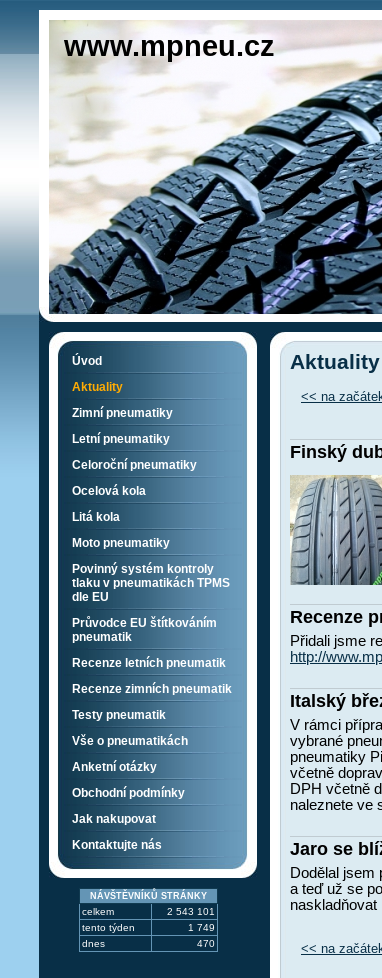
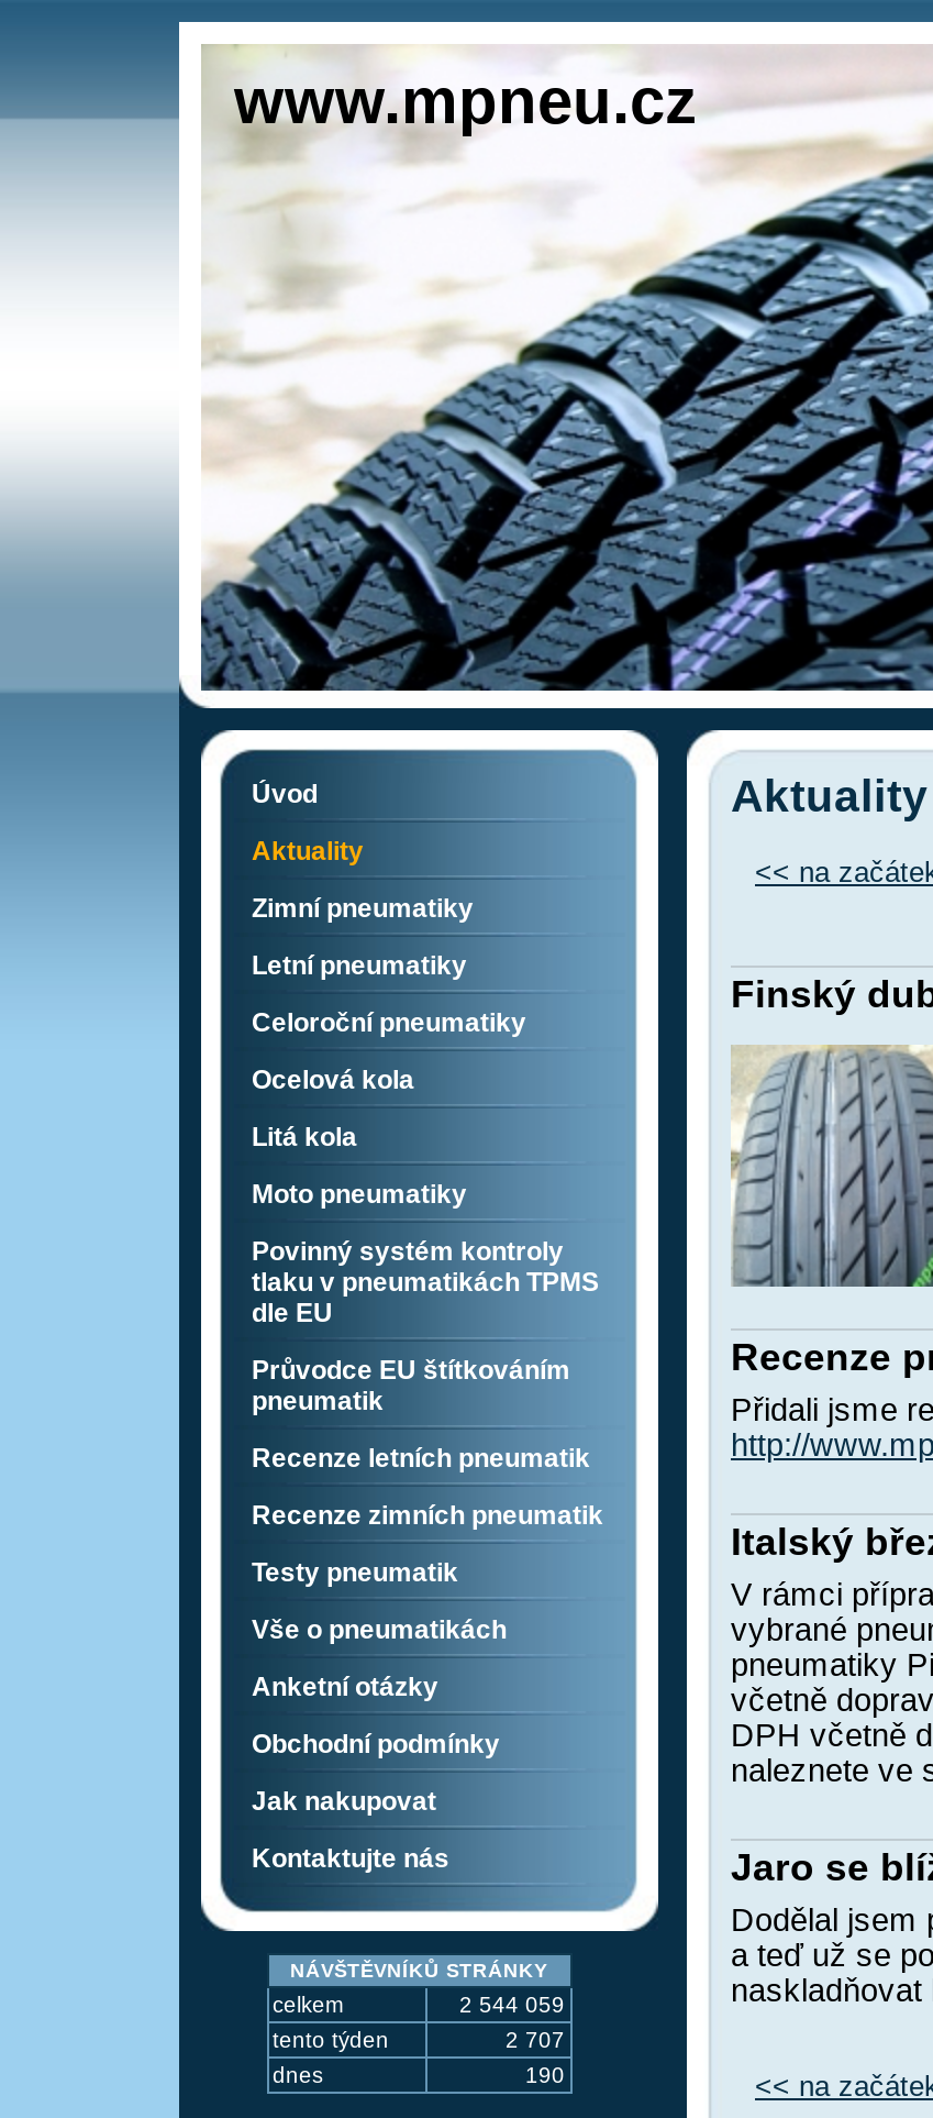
[166,906,214,917] 2 543 101 -> [459,1993,565,2017] 2 544 059
[187,922,214,933] 1 749 -> [506,2028,565,2052] 2 707
[196,938,214,949] 470 -> [525,2063,565,2087] 190

